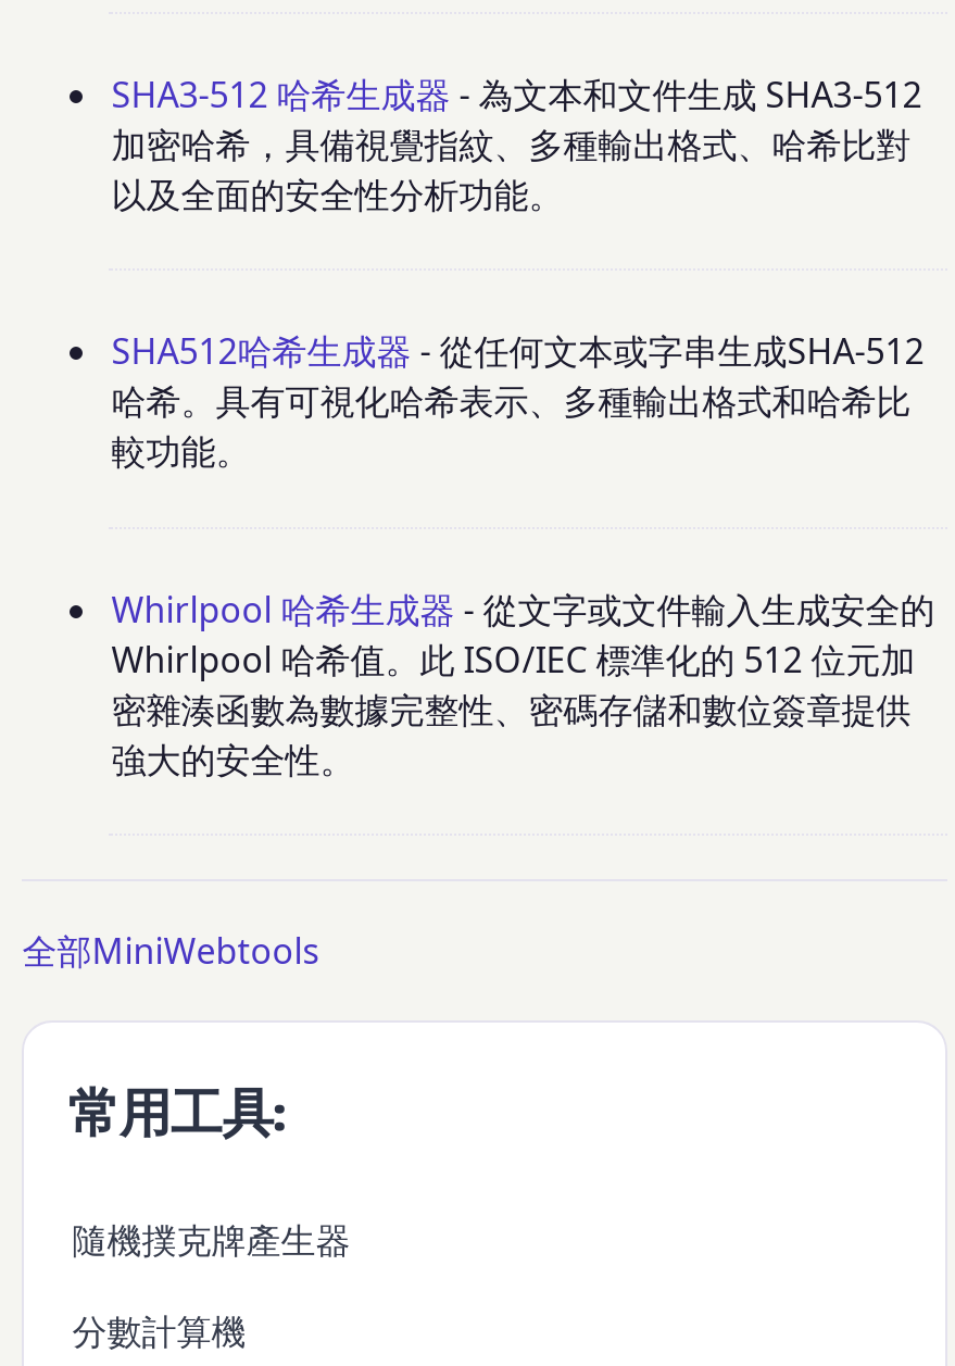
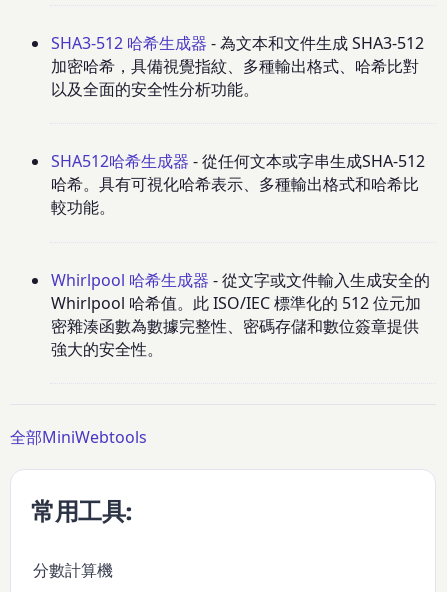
[72,1217,350,1265] 隨機撲克牌產生器 -> none

